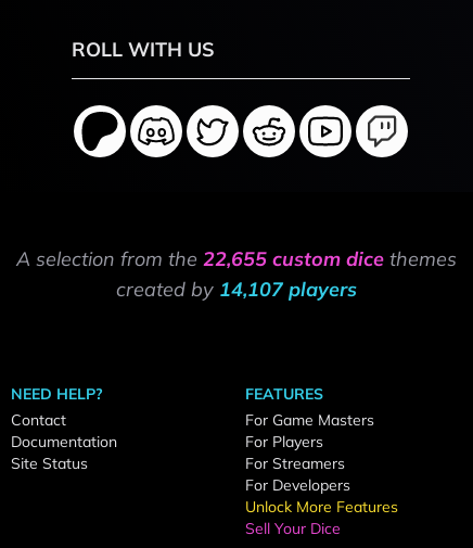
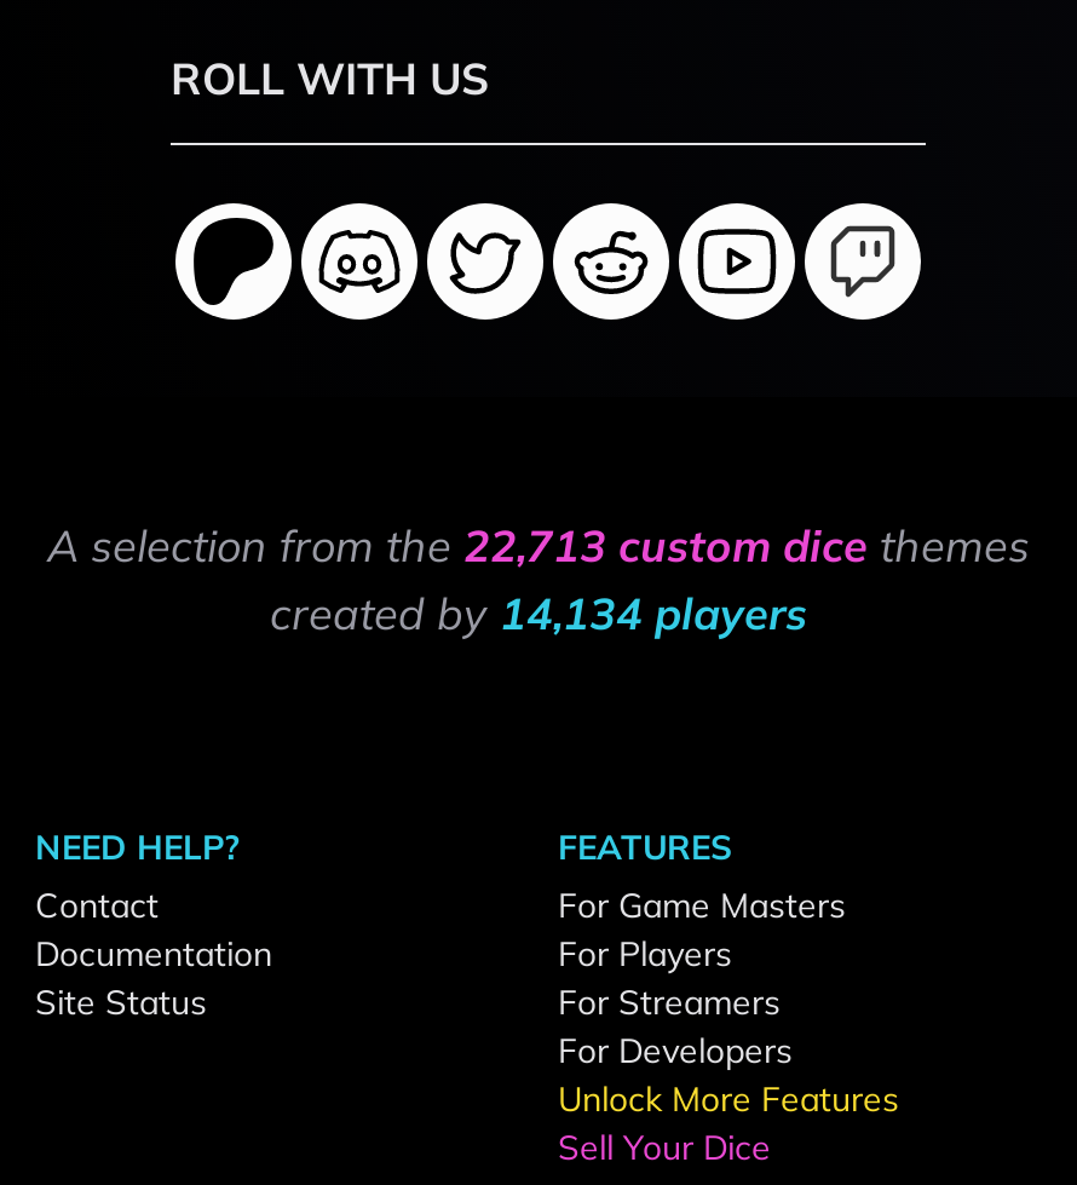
[16,246,457,271] A selection from the 22,655 custom dice themes -> [47,518,1030,574] A selection from the 22,713 custom dice themes
[116,277,357,302] created by 14,107 players -> [270,586,807,642] created by 14,134 players

